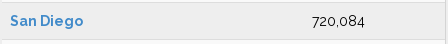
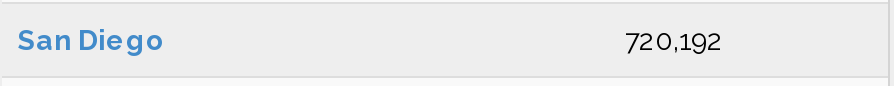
[311,13,364,29] 720,084 -> [625,24,723,56] 720,192

